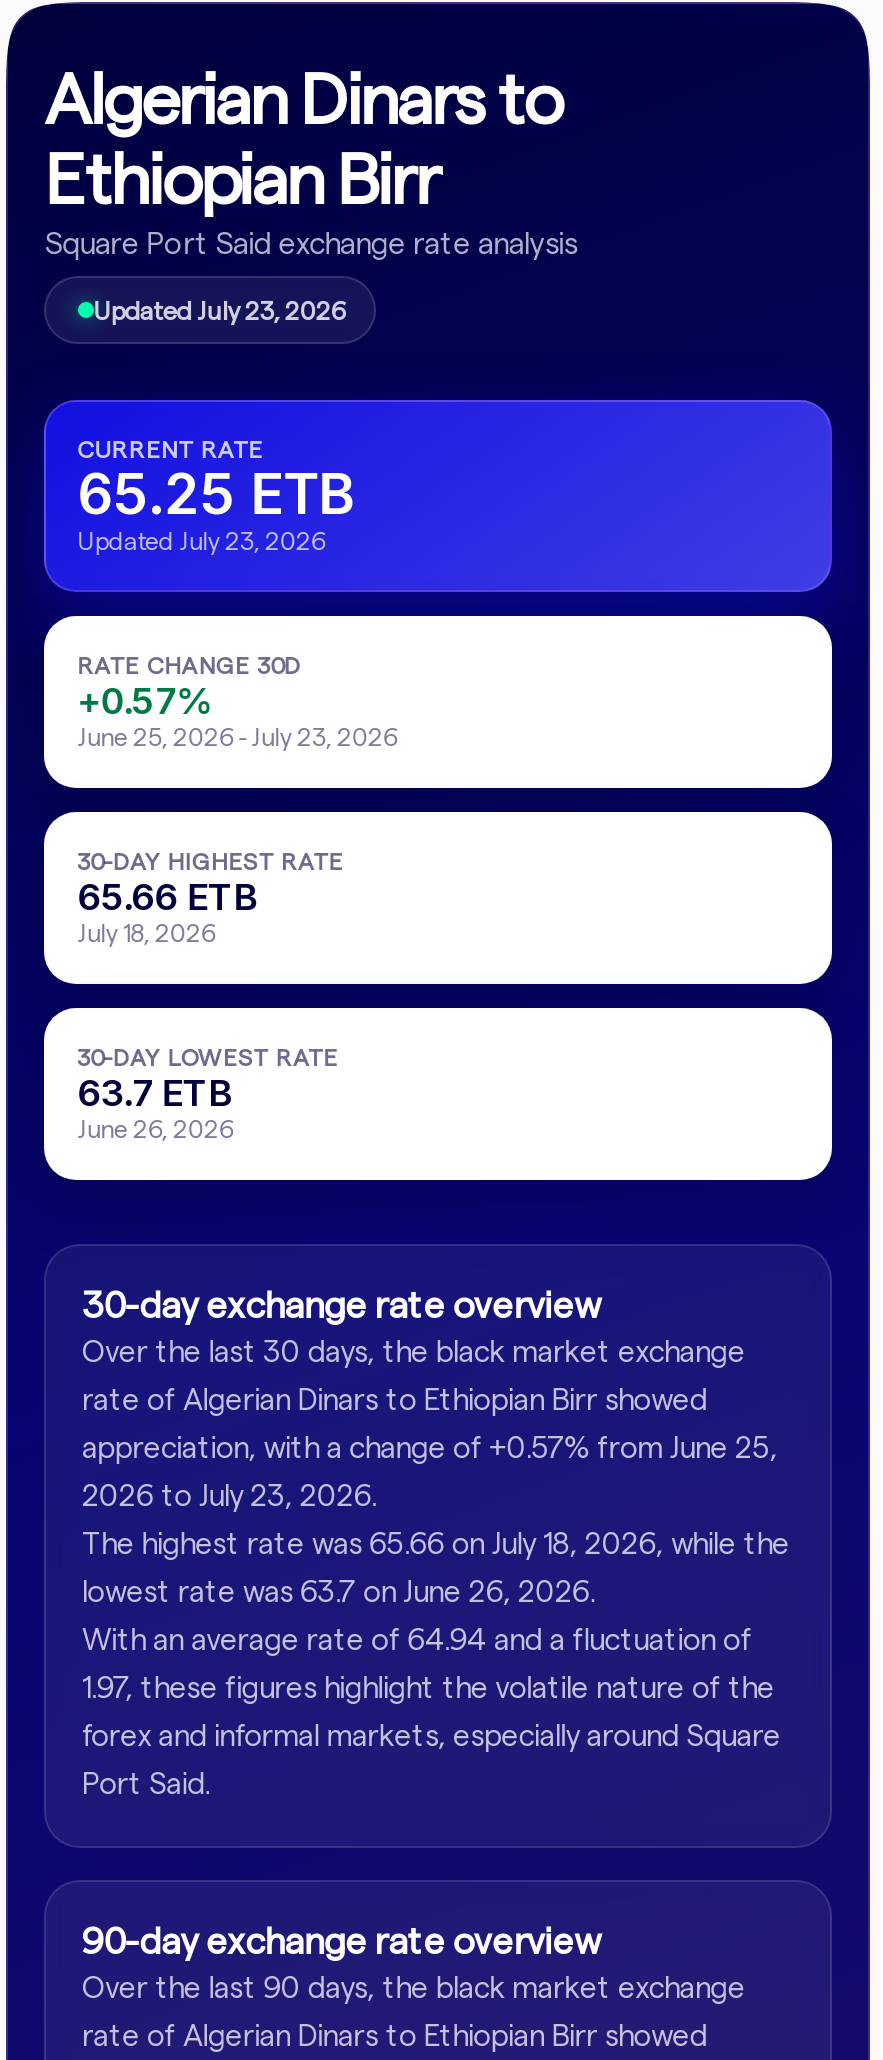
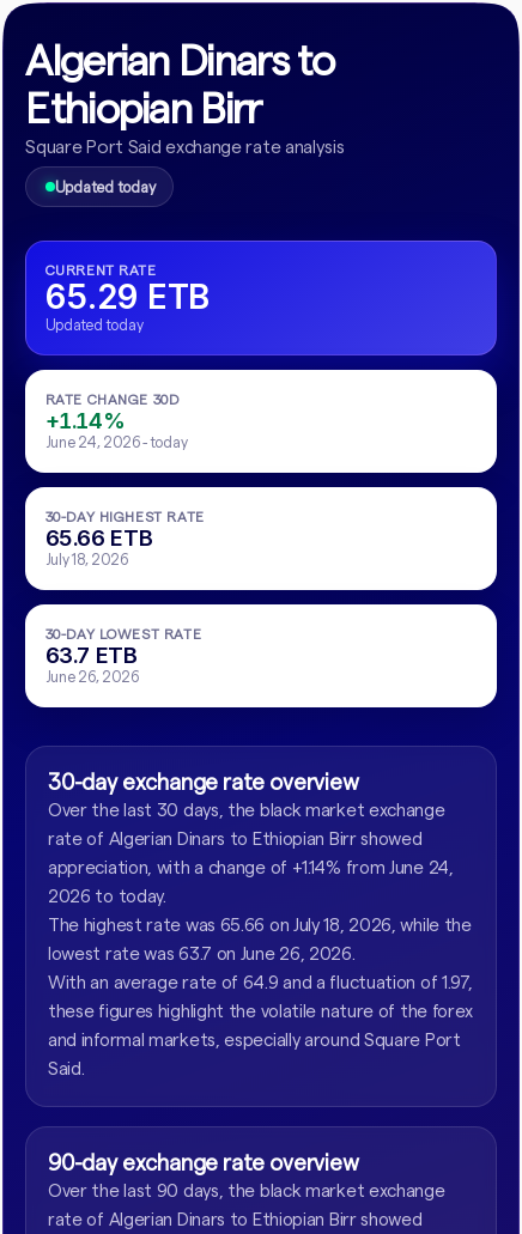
[93,296,344,324] Updated July 23, 2026 -> [55,178,155,195] Updated today
[77,460,353,554] 65.25 ETB | Updated July 23, 2026 -> [45,276,209,332] 65.29 ETB | Updated today
[77,678,397,750] +0.57% | June 25, 2026 - July 23, 2026 -> [45,407,187,450] +1.14% | June 24, 2026 - today
[82,1430,777,1512] appreciation, with a change of +0.57% from June 25, | 2026 to July 23, 2026. -> [48,857,453,906] appreciation, with a change of +1.14% from June 24, | 2026 to today.
[82,1622,781,1800] With an average rate of 64.94 and a fluctuation of | 1.97, these figures highlight the volatile nature of the | forex and informal markets, especially around Square | Port Said. -> [48,972,473,1079] With an average rate of 64.9 and a fluctuation of 1.97, | these figures highlight the volatile nature of the forex | and informal markets, especially around Square Port | Said.

